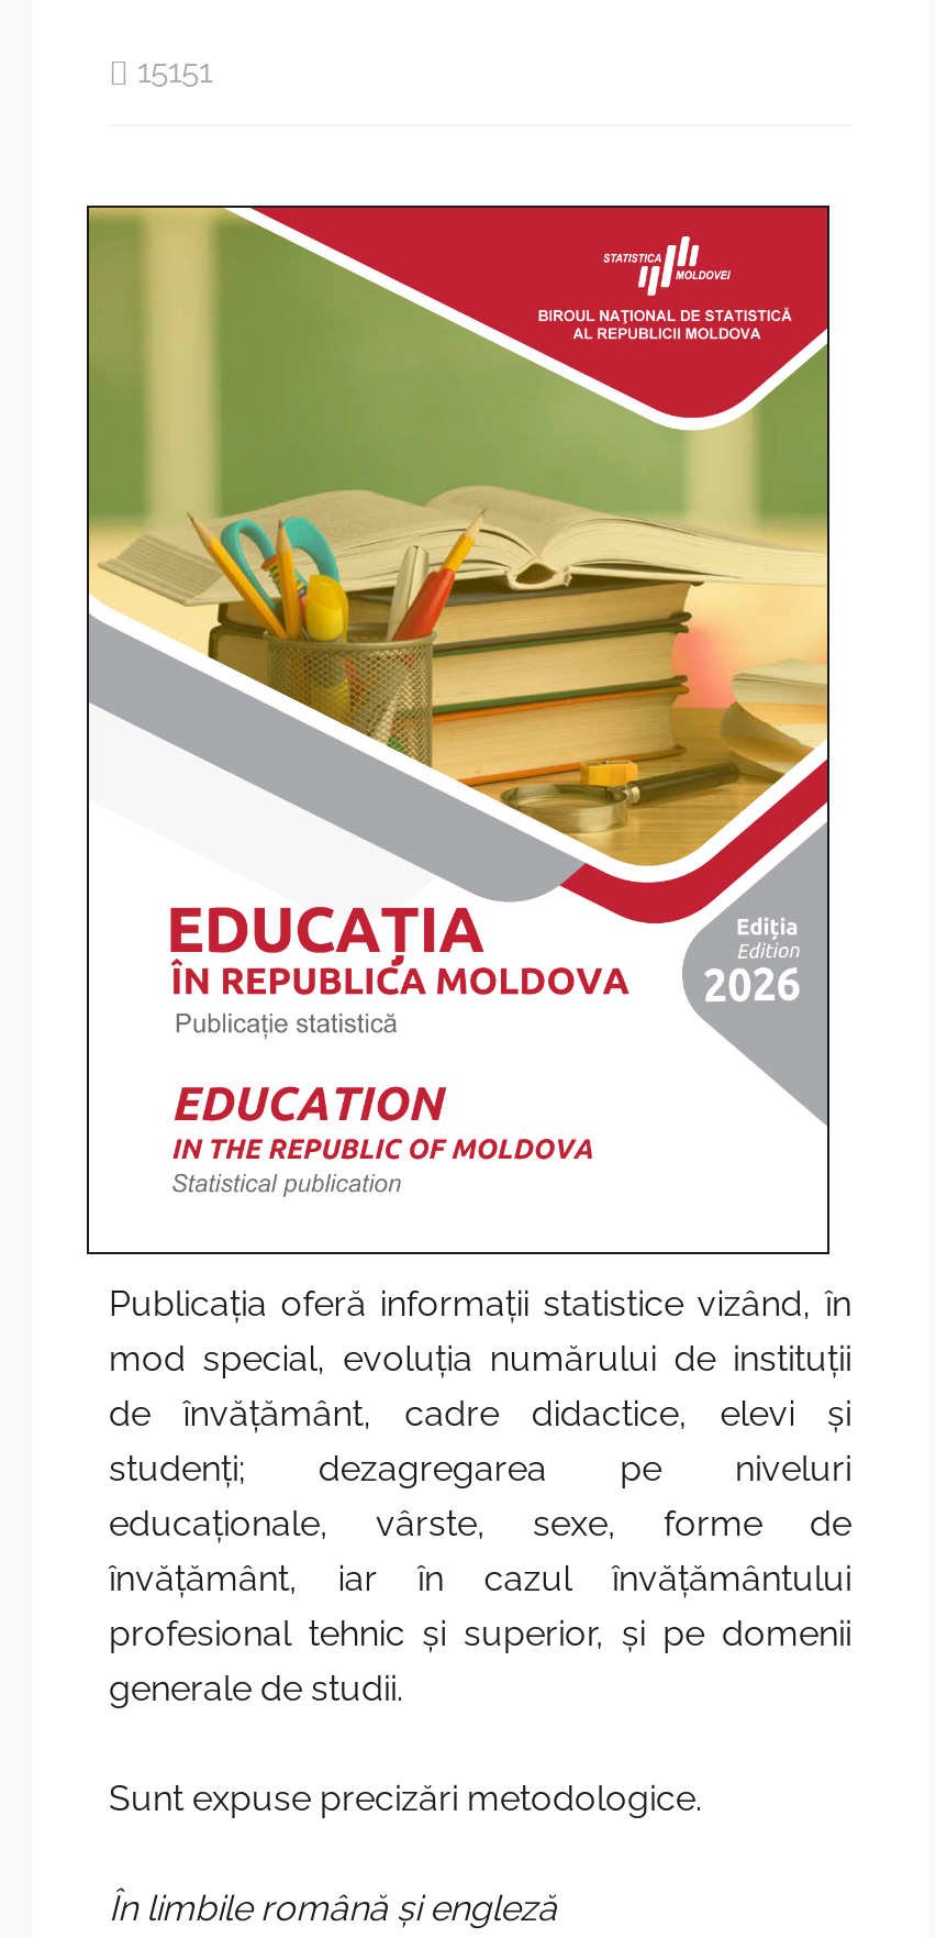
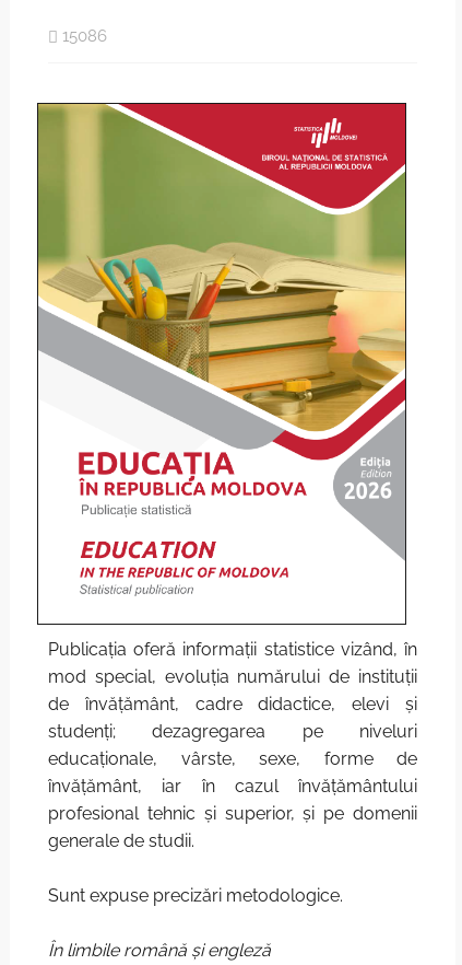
[129,52,212,91] 15151 -> [58,26,107,46] 15086

